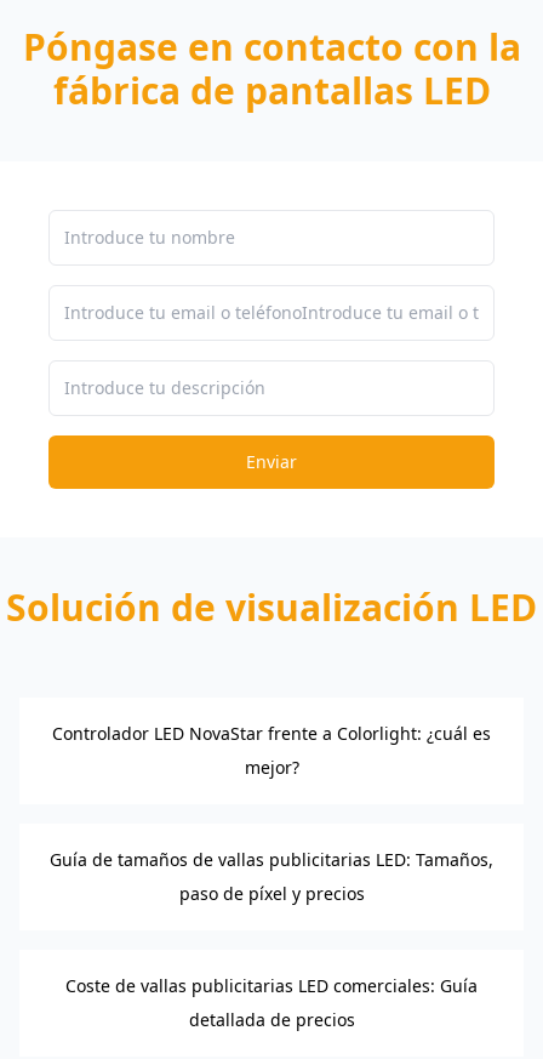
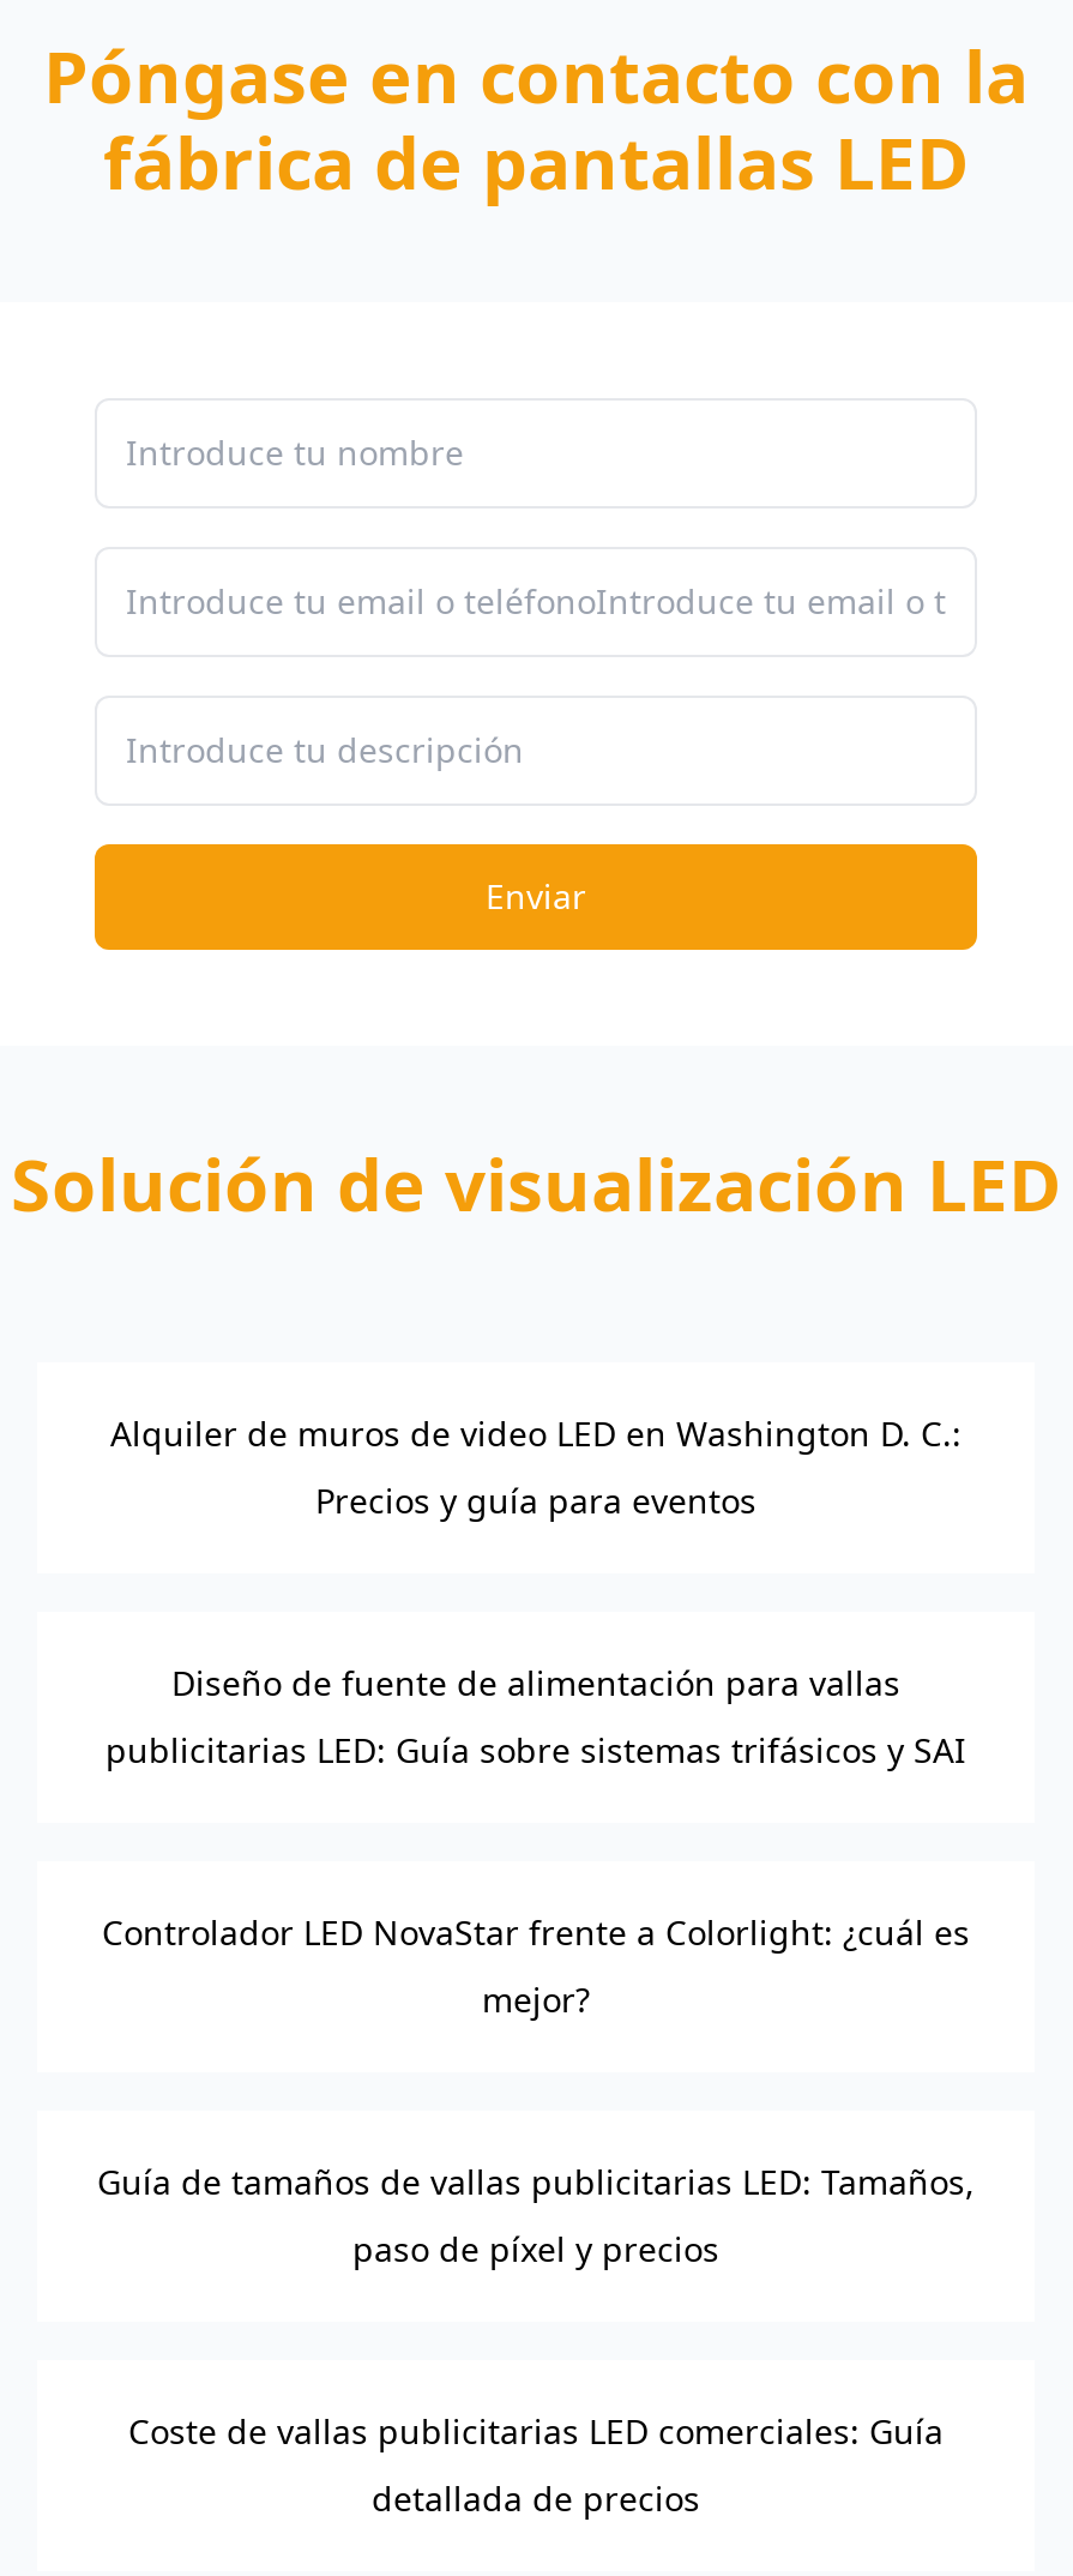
none -> [106,1660,966,1773] Diseño de fuente de alimentación para vallas | publicitarias LED: Guía sobre sistemas trifásicos y SAI
none -> [110,1411,962,1524] Alquiler de muros de video LED en Washington D. C.: | Precios y guía para eventos

